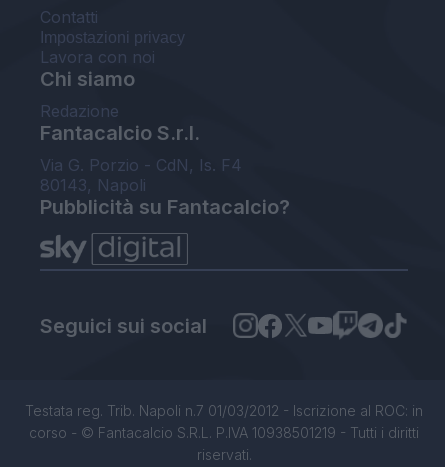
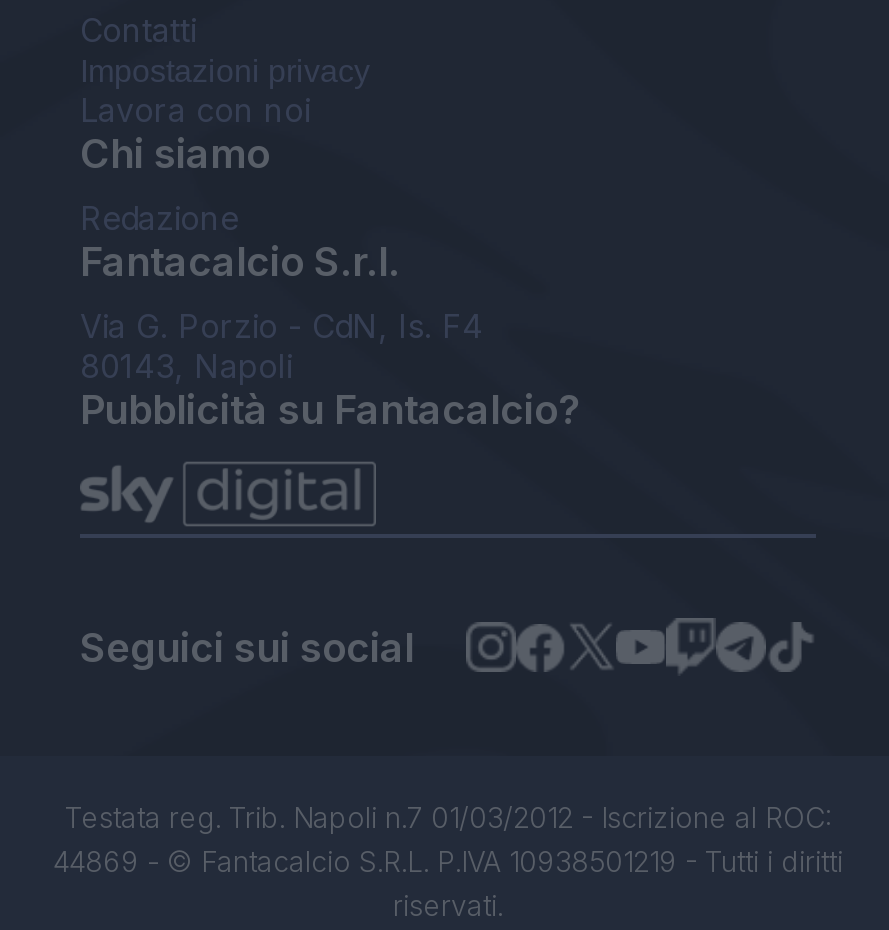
[25,402,423,441] Testata reg. Trib. Napoli n.7 01/03/2012 - Iscrizione al ROC: in | corso - © Fantacalcio S.R.L. P.IVA 10938501219 - Tutti i diritti -> [53,800,843,878] Testata reg. Trib. Napoli n.7 01/03/2012 - Iscrizione al ROC: | 44869 - © Fantacalcio S.R.L. P.IVA 10938501219 - Tutti i diritti

